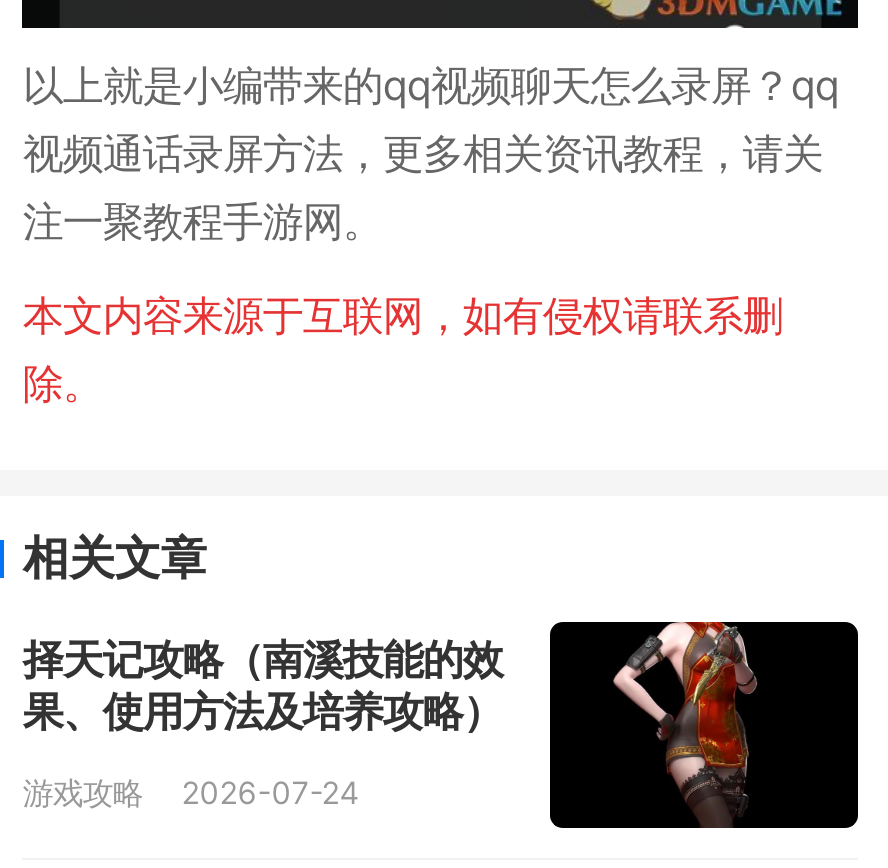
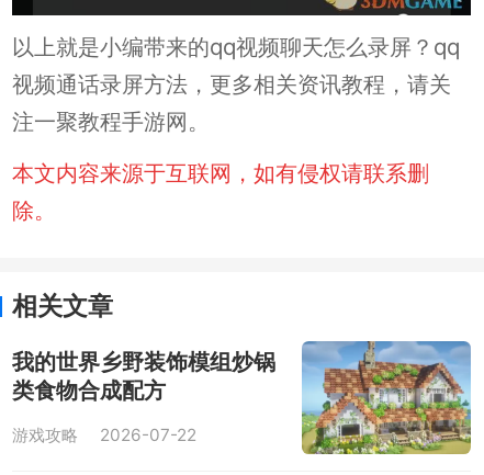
[23,620,860,830] [image] | 择天记攻略（南溪技能的效 | 果、使用方法及培养攻略） -> [13,340,472,455] [image] | 我的世界乡野装饰模组炒锅 | 类食物合成配方
[23,775,359,813] 游戏攻略 2026-07-24 -> [13,425,196,446] 游戏攻略 2026-07-22

